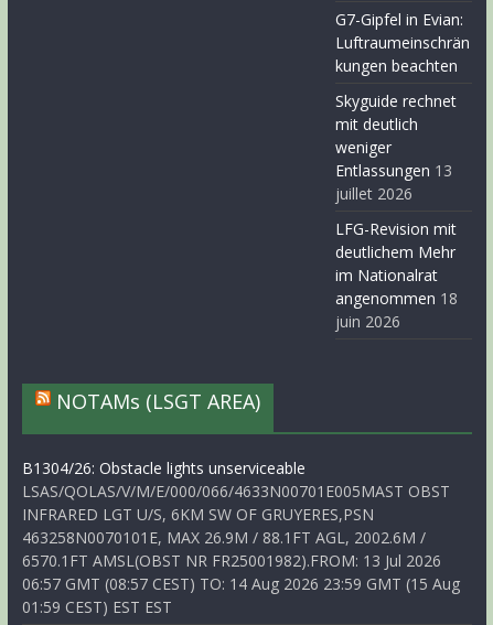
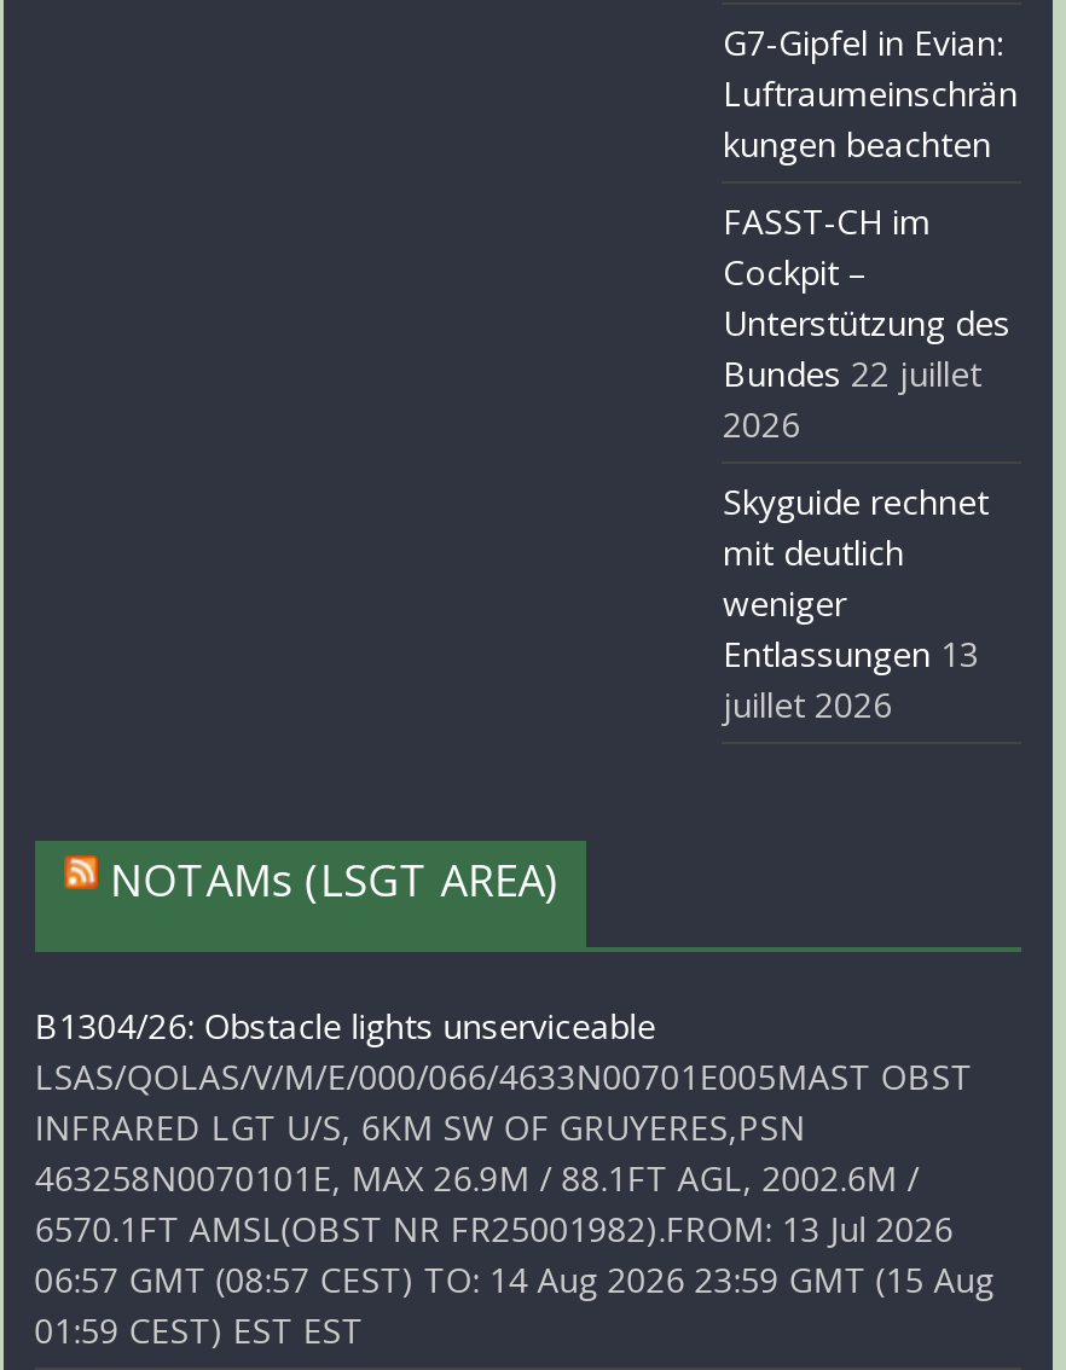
none -> [723,198,1010,447] FASST-CH im | Cockpit – | Unterstützung des | Bundes 22 juillet | 2026
moved [336,90,457,204] -> [723,478,989,727]: Skyguide rechnet | mit deutlich | weniger | Entlassungen 13 | juillet 2026
[336,218,458,332] LFG-Revision mit | deutlichem Mehr | im Nationalrat | angenommen 18 | juin 2026 -> none

